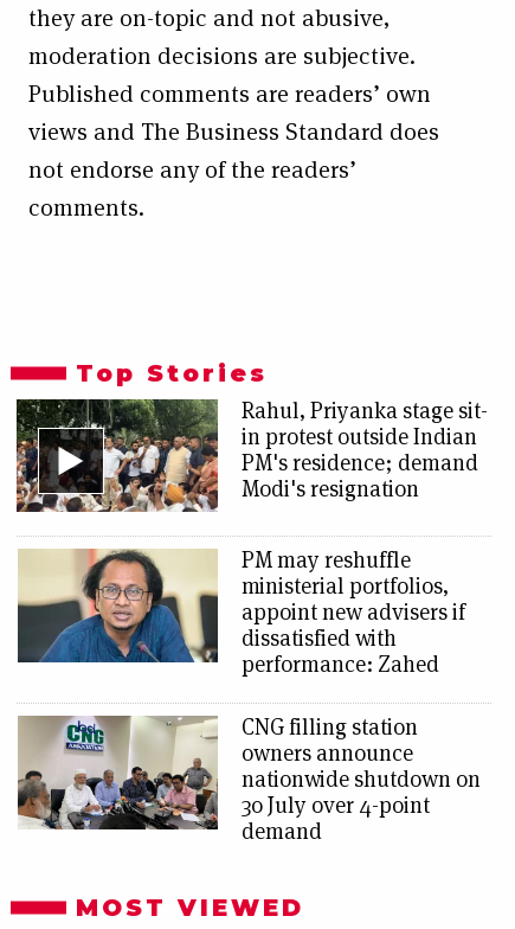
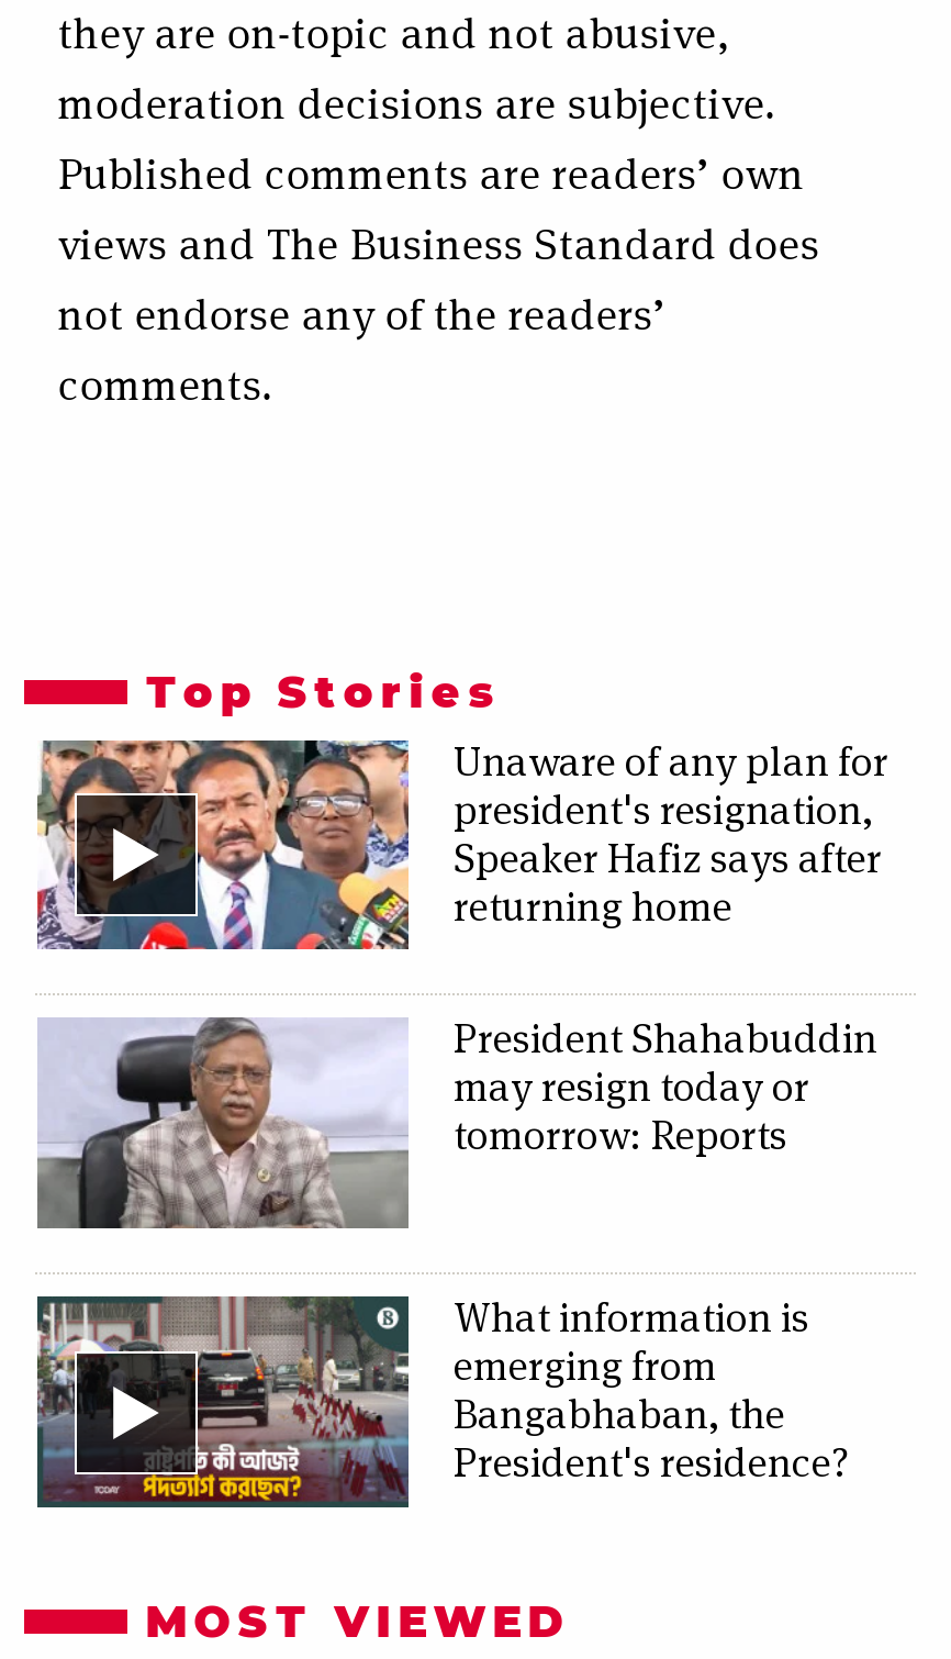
[15,398,488,513] [image] | Rahul, Priyanka stage sit- | in protest outside Indian | PM's residence; demand | Modi's resignation -> [35,738,888,951] [image] | Unaware of any plan for | president's resignation, | Speaker Hafiz says after | returning home
[17,548,466,681] [image] | PM may reshuffle | ministerial portfolios, | appoint new advisers if | dissatisfied with | performance: Zahed -> [37,1016,877,1231] [image] | President Shahabuddin | may resign today or | tomorrow: Reports
[18,715,481,848] [image] | CNG filling station | owners announce | nationwide shutdown on | 30 July over 4-point | demand -> [35,1294,851,1512] [image] | What information is | emerging from | Bangabhaban, the | President's residence?

